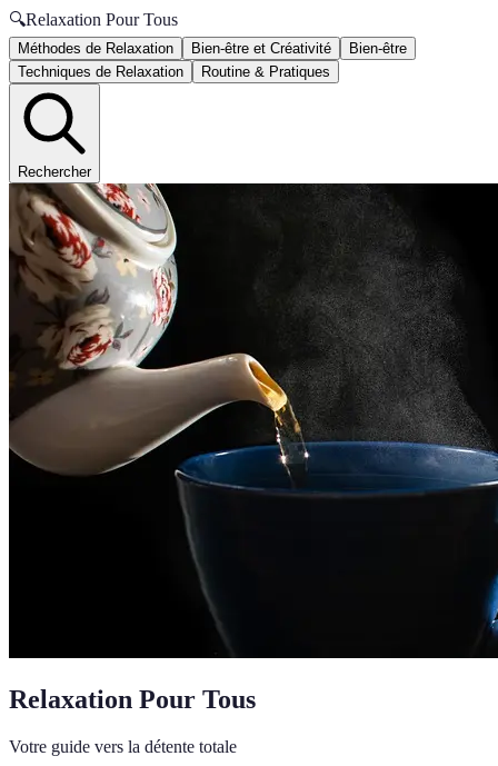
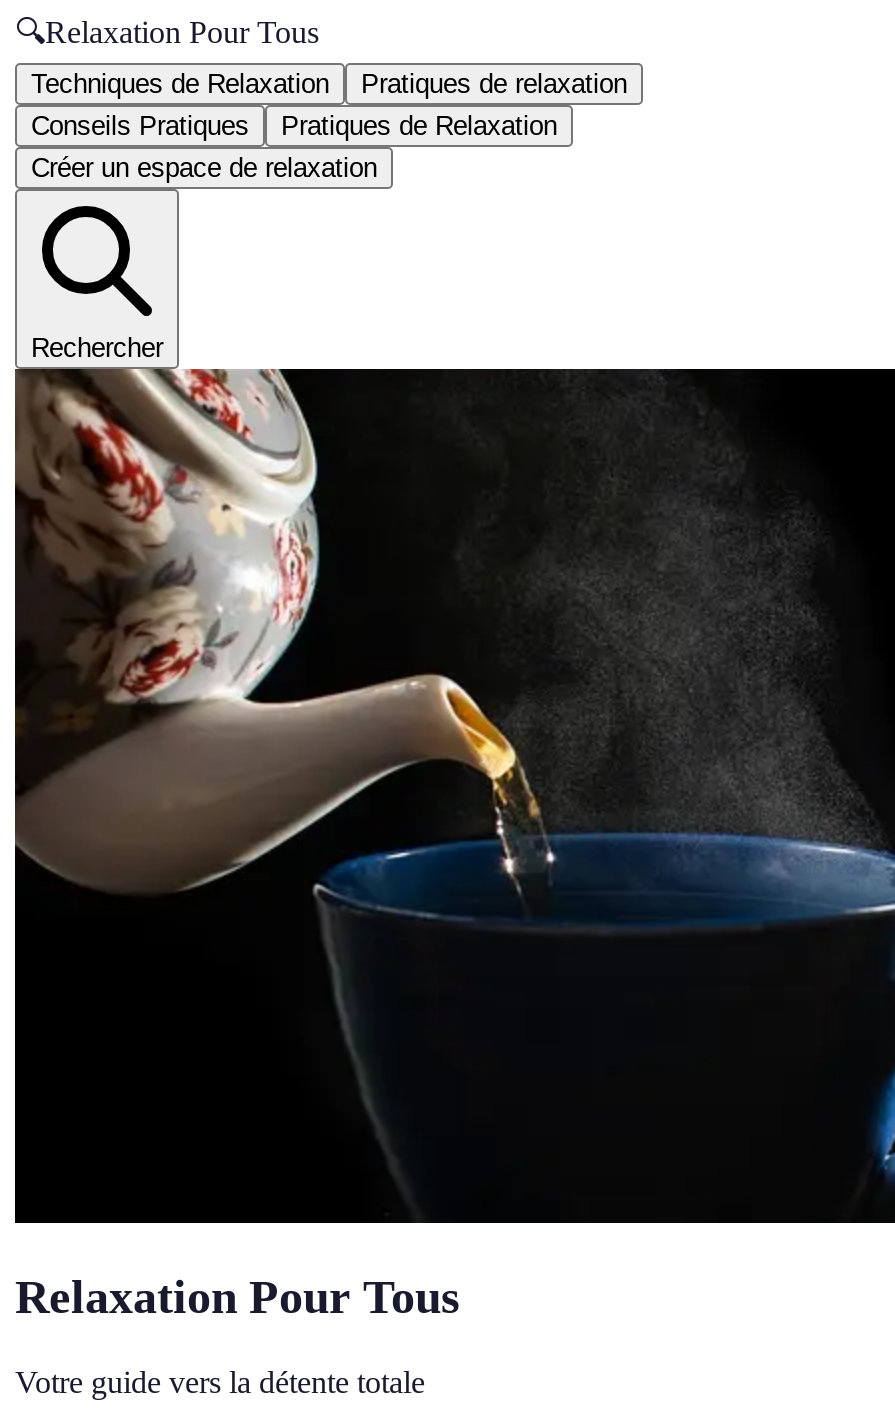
[18,40,407,57] Méthodes de Relaxation | Bien-être et Créativité | Bien-être -> none
moved [18,63,183,80] -> [31,69,329,99]: Techniques de Relaxation
[201,63,330,80] Routine & Pratiques -> [31,69,627,183] Pratiques de relaxation | Conseils Pratiques | Pratiques de Relaxation | Créer un espace de relaxation

